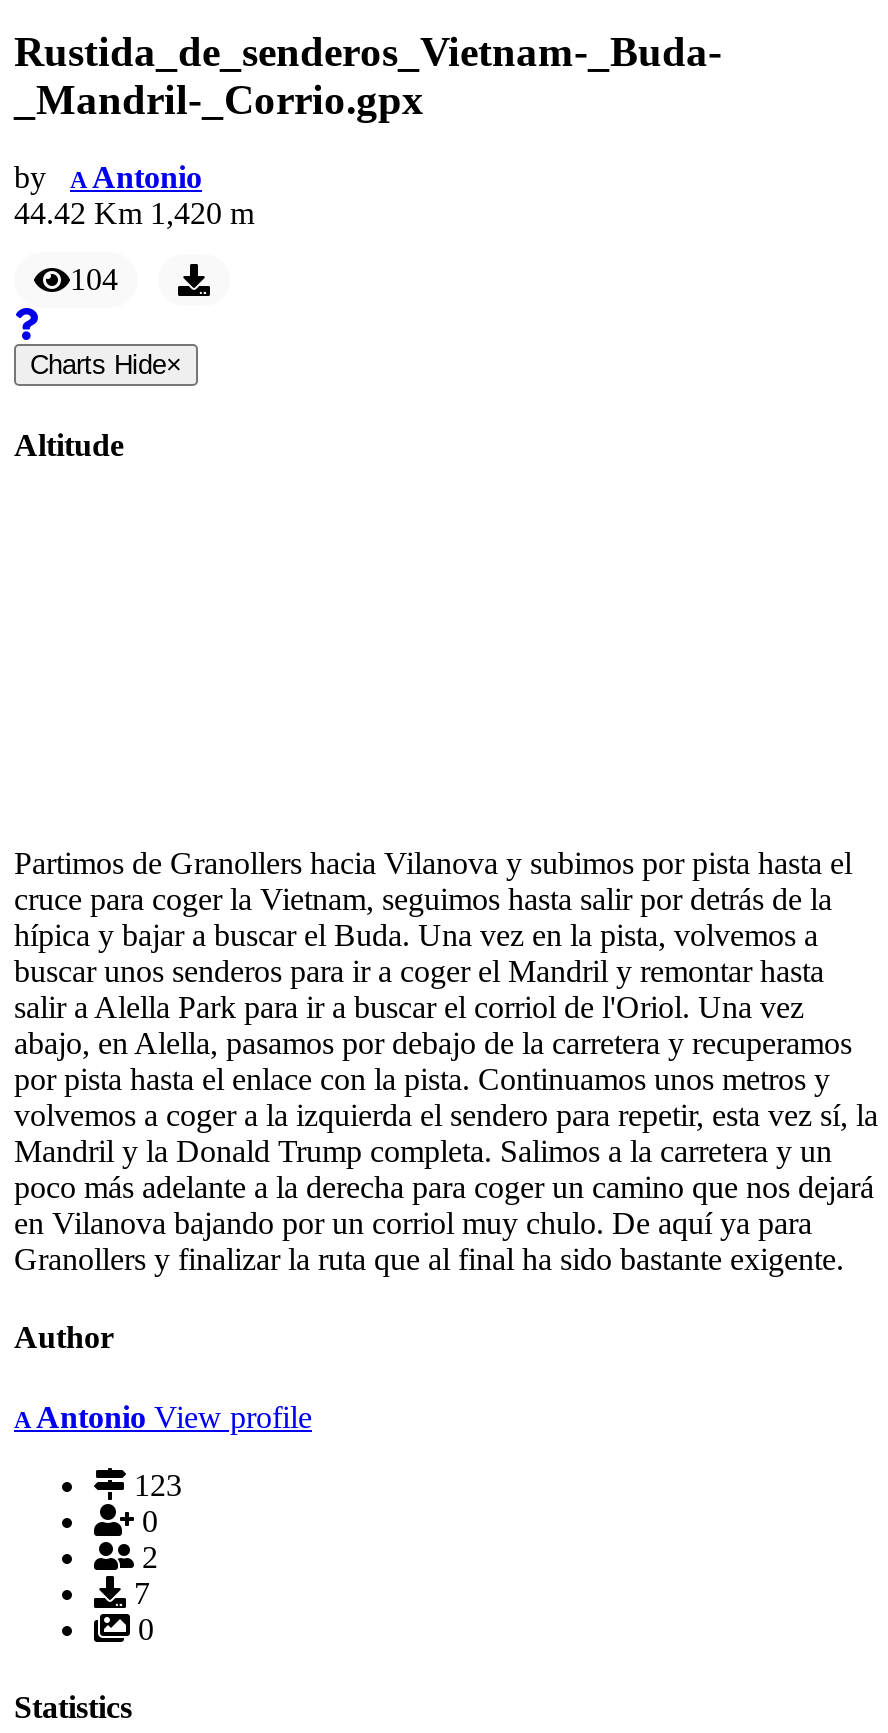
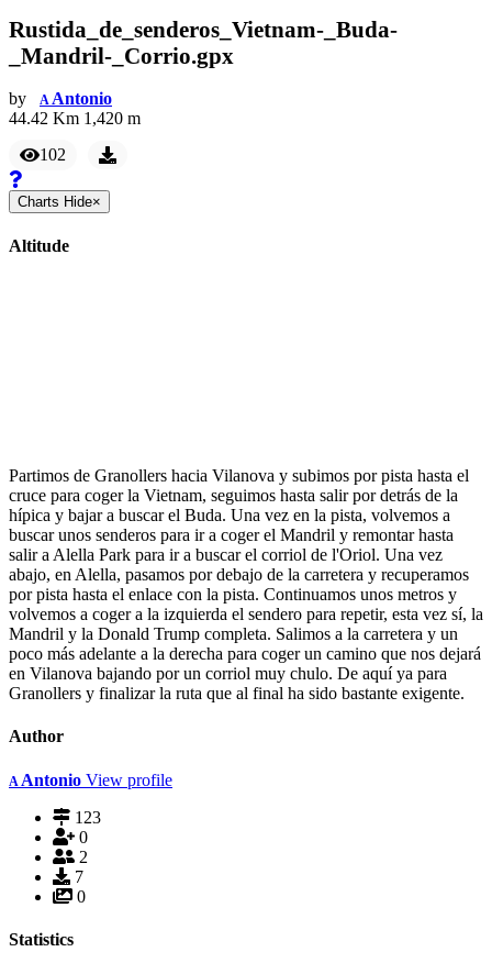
[70,261,118,295] 104 -> [40,145,66,163] 102

